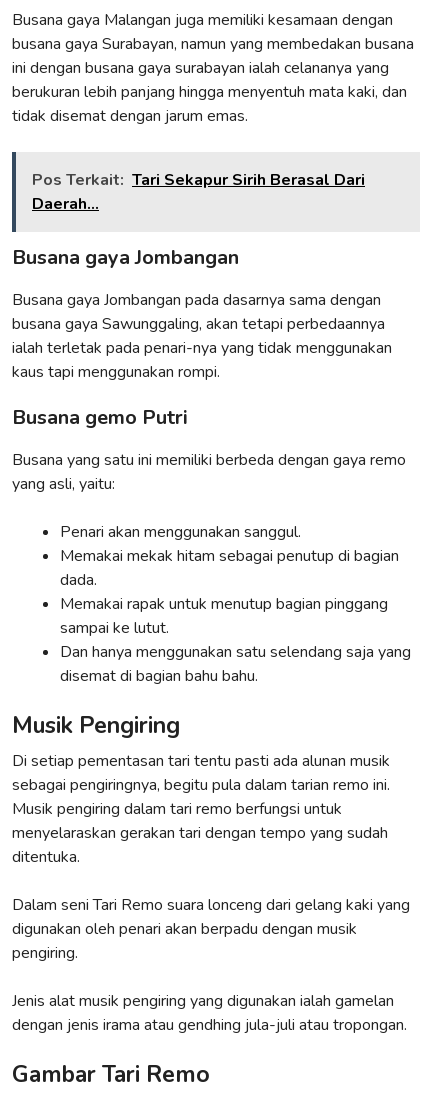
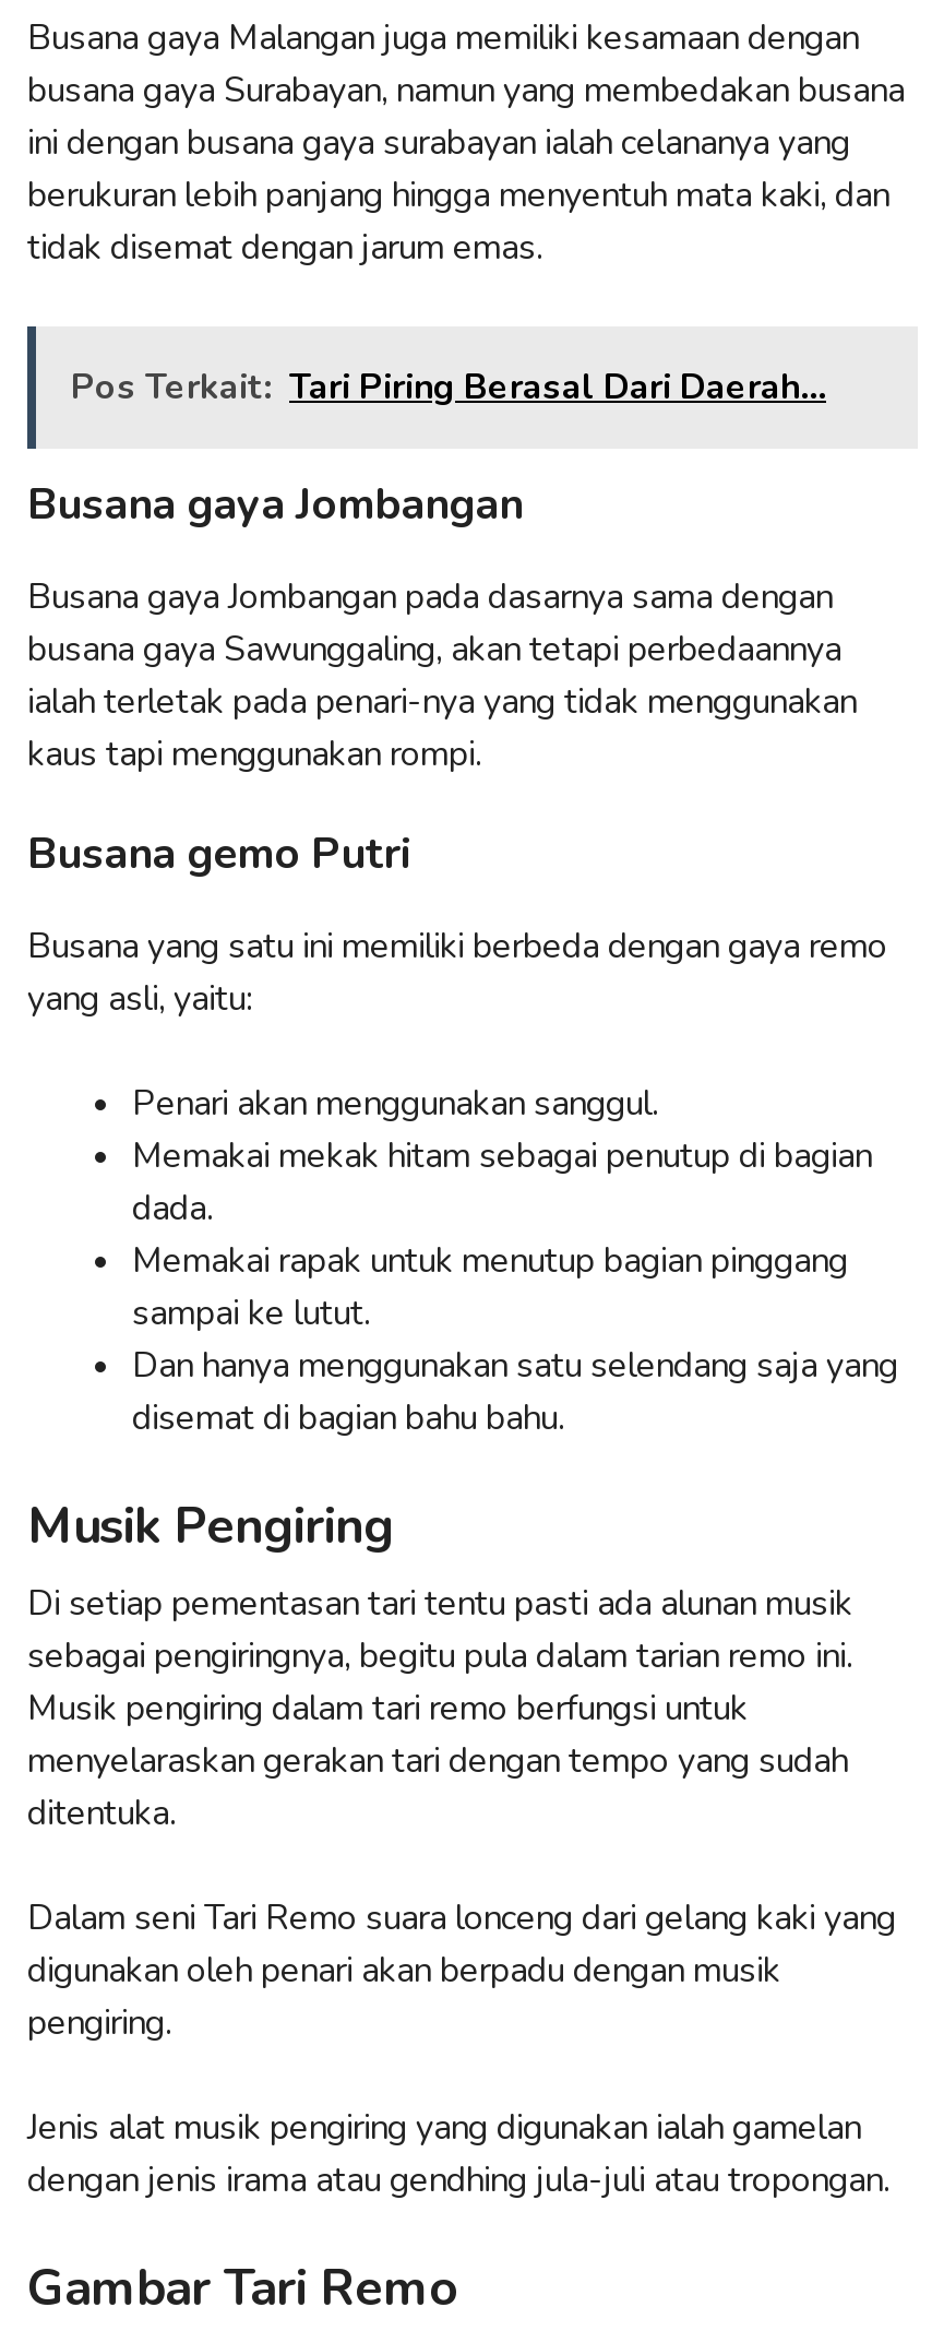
[32,168,365,214] Pos Terkait: Tari Sekapur Sirih Berasal Dari | Daerah... -> [71,362,826,411] Pos Terkait: Tari Piring Berasal Dari Daerah...

